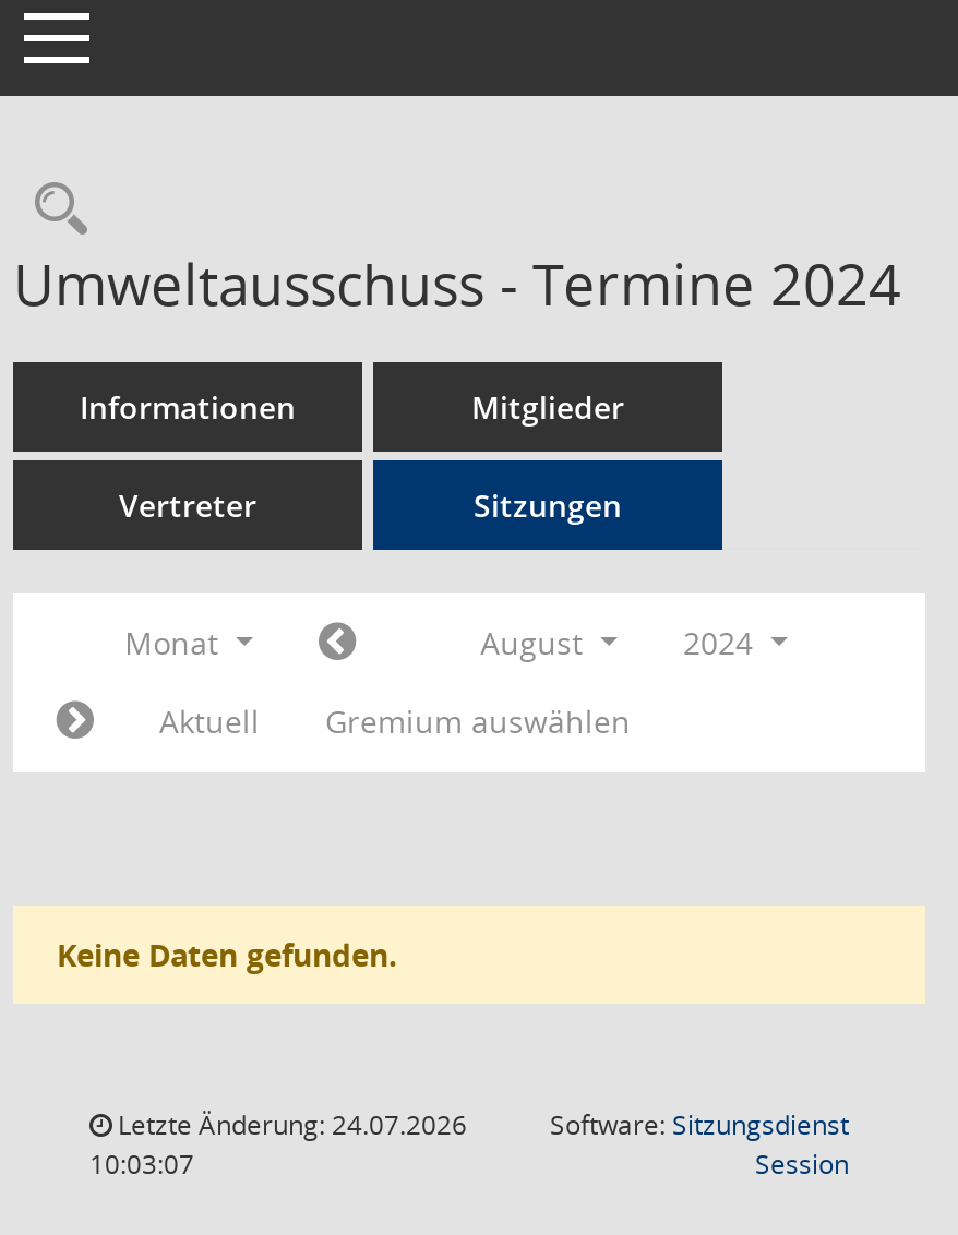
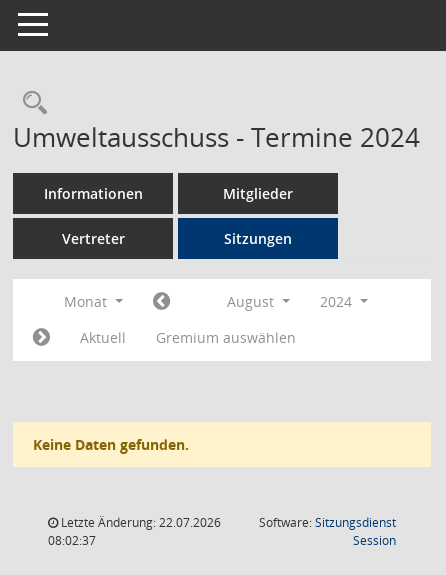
[111,1106,467,1143] Letzte Änderung: 24.07.2026 -> [58,514,221,531] Letzte Änderung: 22.07.2026
[89,1146,194,1183] 10:03:07 -> [48,532,96,549] 08:02:37

